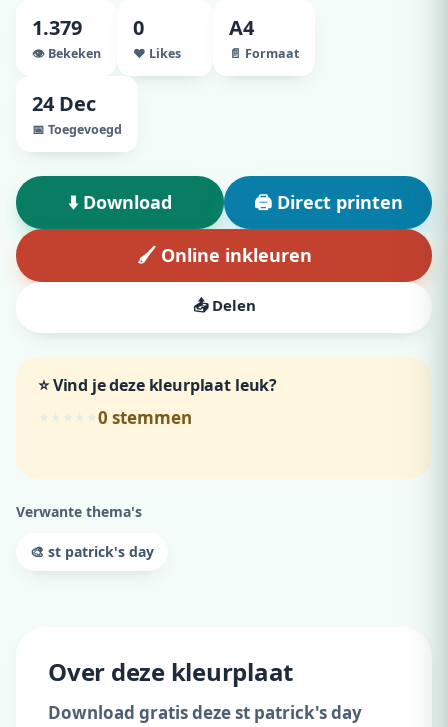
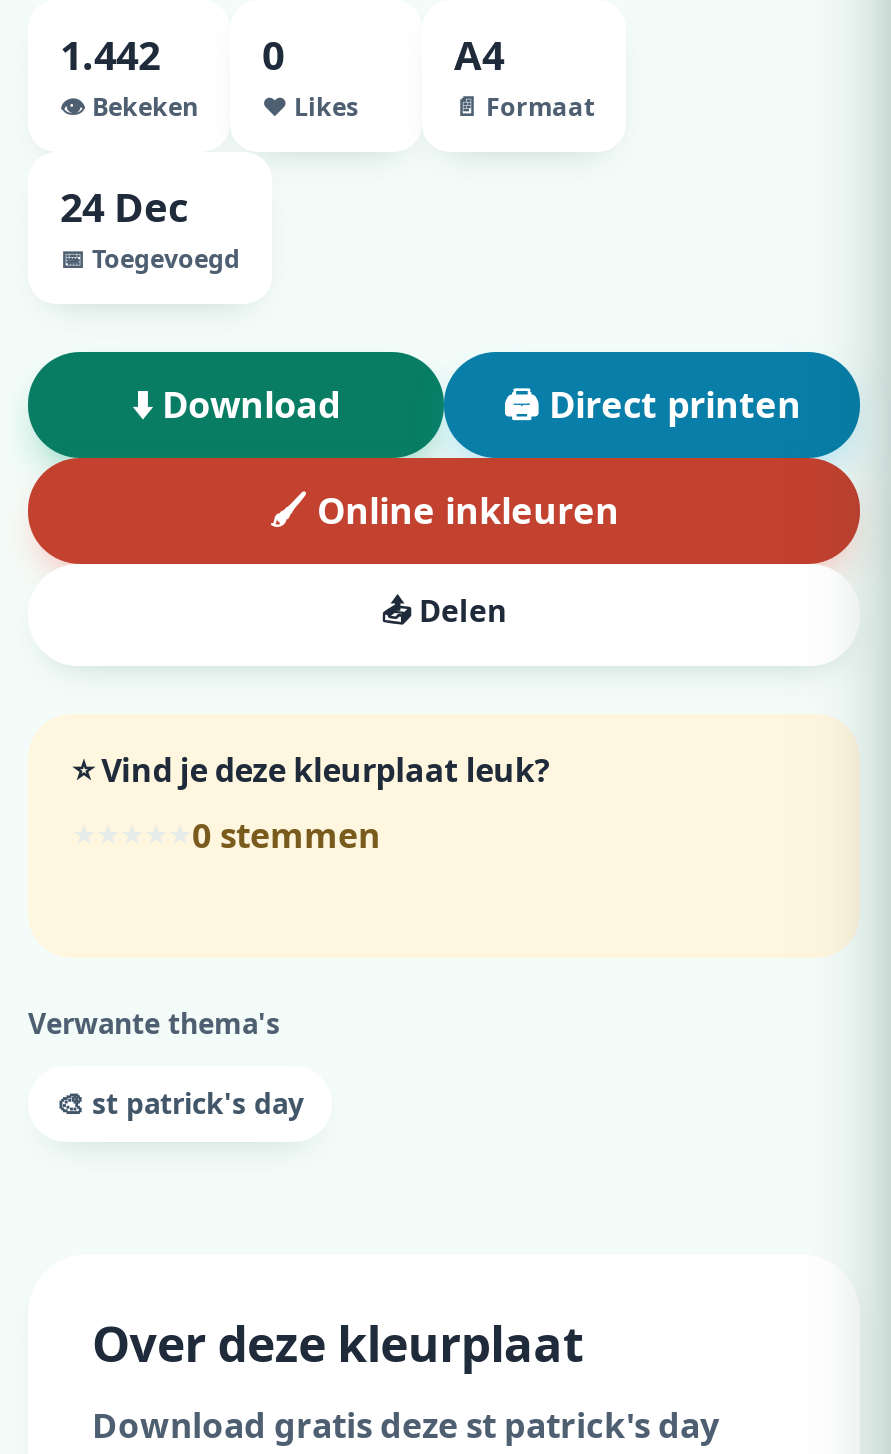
[32,14,144,41] 1.379 0 -> [60,28,284,82] 1.442 0

